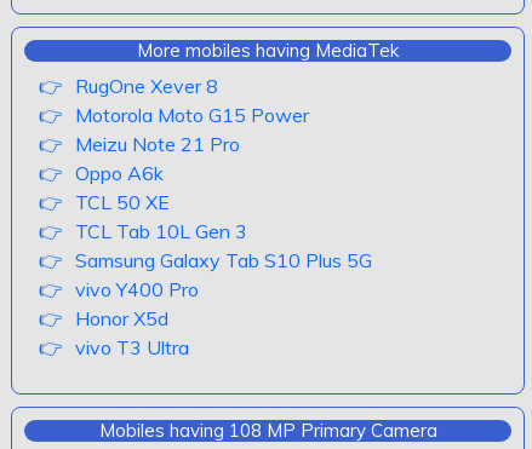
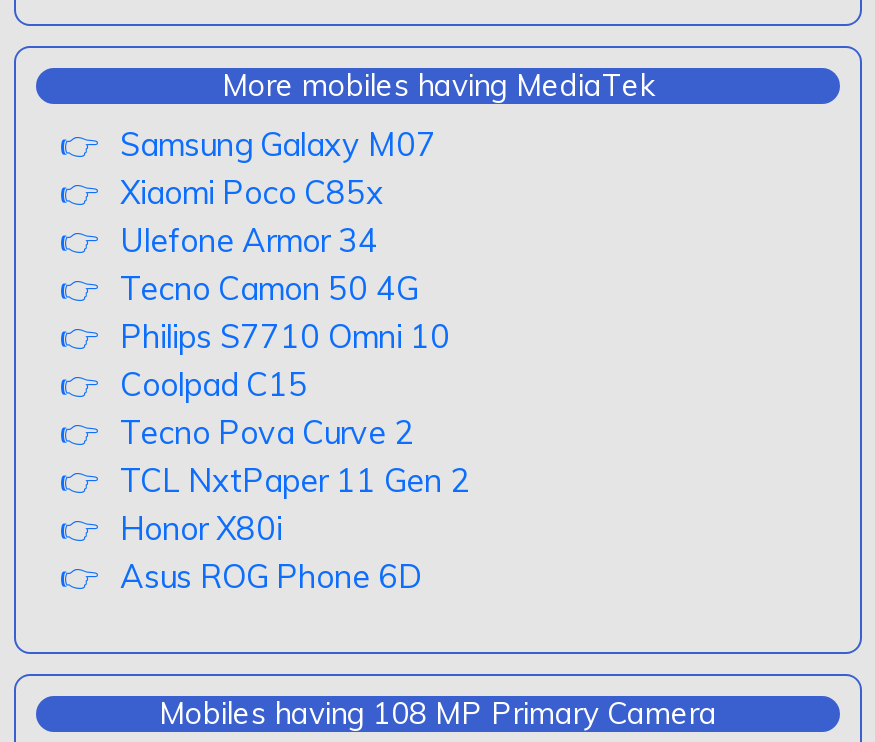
[75,73,372,359] RugOne Xever 8 | Motorola Moto G15 Power | Meizu Note 21 Pro | Oppo A6k | TCL 50 XE | TCL Tab 10L Gen 3 | Samsung Galaxy Tab S10 Plus 5G | vivo Y400 Pro | Honor X5d | vivo T3 Ultra -> [120,123,470,595] Samsung Galaxy M07 | Xiaomi Poco C85x | Ulefone Armor 34 | Tecno Camon 50 4G | Philips S7710 Omni 10 | Coolpad C15 | Tecno Pova Curve 2 | TCL NxtPaper 11 Gen 2 | Honor X80i | Asus ROG Phone 6D

